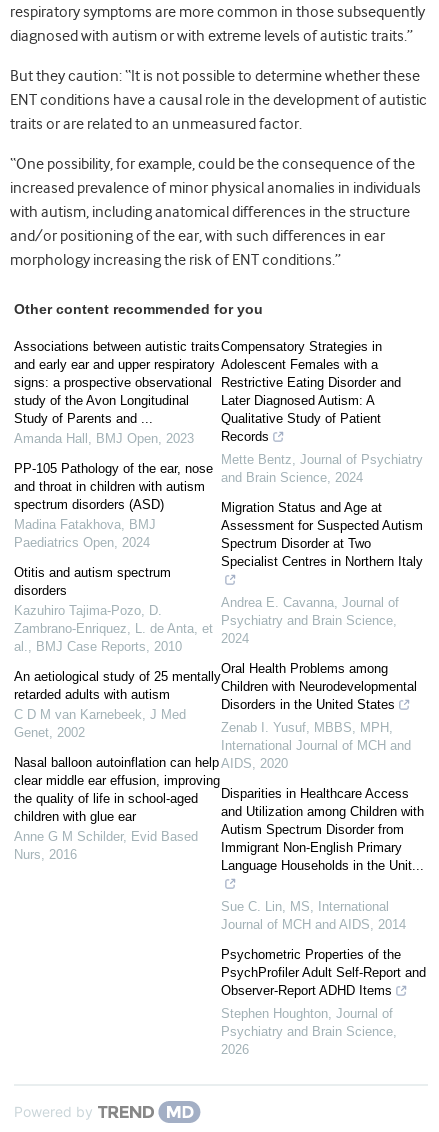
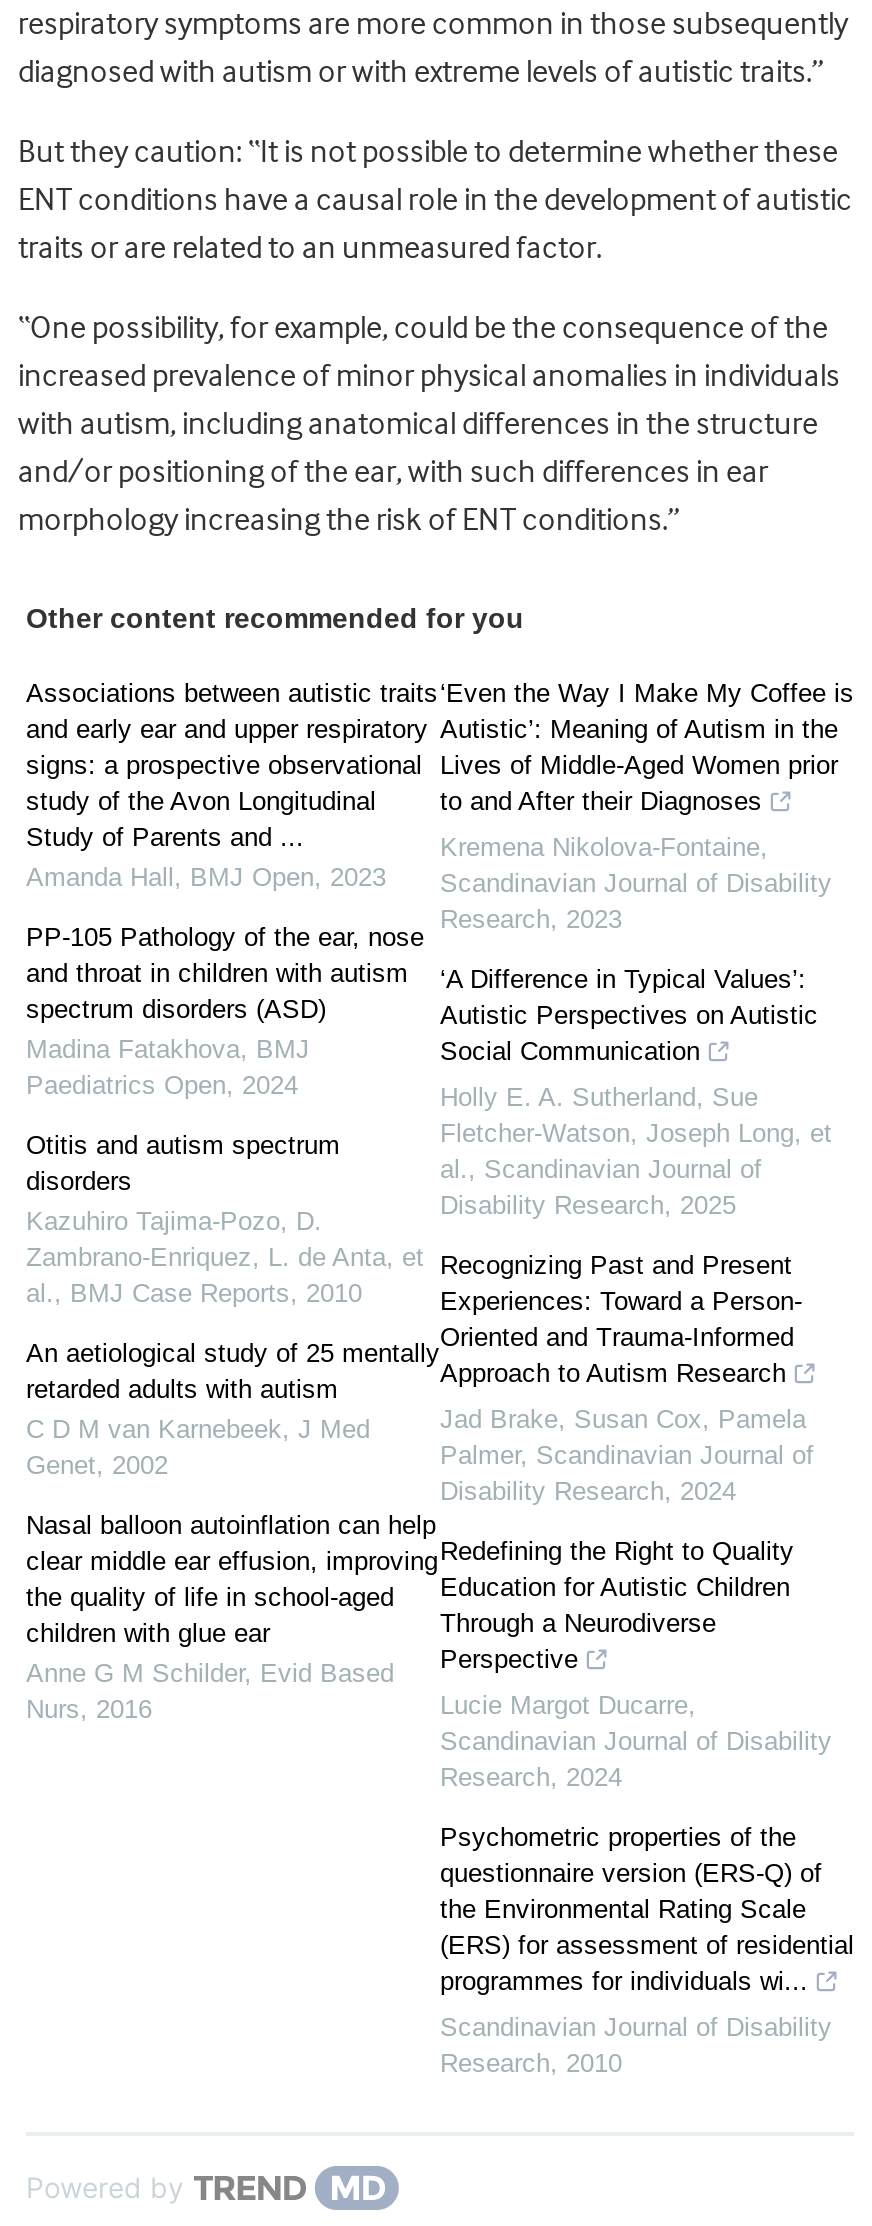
[221,339,401,444] Compensatory Strategies in | Adolescent Females with a | Restrictive Eating Disorder and | Later Diagnosed Autism: A | Qualitative Study of Patient | Records -> [440,679,854,817] ‘Even the Way I Make My Coffee is | Autistic’: Meaning of Autism in the | Lives of Middle-Aged Women prior | to and After their Diagnoses
[221,452,423,485] Mette Bentz, Journal of Psychiatry | and Brain Science, 2024 -> [440,833,832,935] Kremena Nikolova-Fontaine, | Scandinavian Journal of Disability | Research, 2023
[221,500,423,569] Migration Status and Age at | Assessment for Suspected Autism | Spectrum Disorder at Two | Specialist Centres in Northern Italy -> [440,965,818,1067] ‘A Difference in Typical Values’: | Autistic Perspectives on Autistic | Social Communication
[221,595,399,646] Andrea E. Cavanna, Journal of | Psychiatry and Brain Science, | 2024 -> [440,1083,832,1221] Holly E. A. Sutherland, Sue | Fletcher-Watson, Joseph Long, et | al., Scandinavian Journal of | Disability Research, 2025
[221,661,417,712] Oral Health Problems among | Children with Neurodevelopmental | Disorders in the United States -> [440,1251,802,1389] Recognizing Past and Present | Experiences: Toward a Person- | Oriented and Trauma-Informed | Approach to Autism Research
[221,720,411,771] Zenab I. Yusuf, MBBS, MPH, | International Journal of MCH and | AIDS, 2020 -> [440,1405,814,1507] Jad Brake, Susan Cox, Pamela | Palmer, Scandinavian Journal of | Disability Research, 2024
[221,786,424,873] Disparities in Healthcare Access | and Utilization among Children with | Autism Spectrum Disorder from | Immigrant Non-English Primary | Language Households in the Unit... -> [440,1537,794,1675] Redefining the Right to Quality | Education for Autistic Children | Through a Neurodiverse | Perspective
[221,899,406,932] Sue C. Lin, MS, International | Journal of MCH and AIDS, 2014 -> [440,1691,832,1793] Lucie Margot Ducarre, | Scandinavian Journal of Disability | Research, 2024
[221,947,426,998] Psychometric Properties of the | PsychProfiler Adult Self-Report and | Observer-Report ADHD Items -> [440,1823,854,1997] Psychometric properties of the | questionnaire version (ERS-Q) of | the Environmental Rating Scale | (ERS) for assessment of residential | programmes for individuals wi...
[221,1006,397,1057] Stephen Houghton, Journal of | Psychiatry and Brain Science, | 2026 -> [440,2013,832,2079] Scandinavian Journal of Disability | Research, 2010

